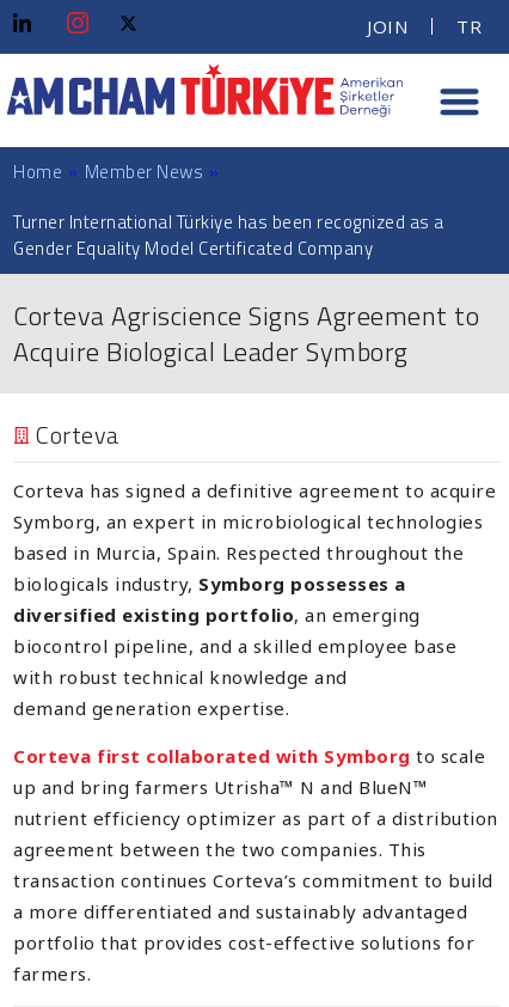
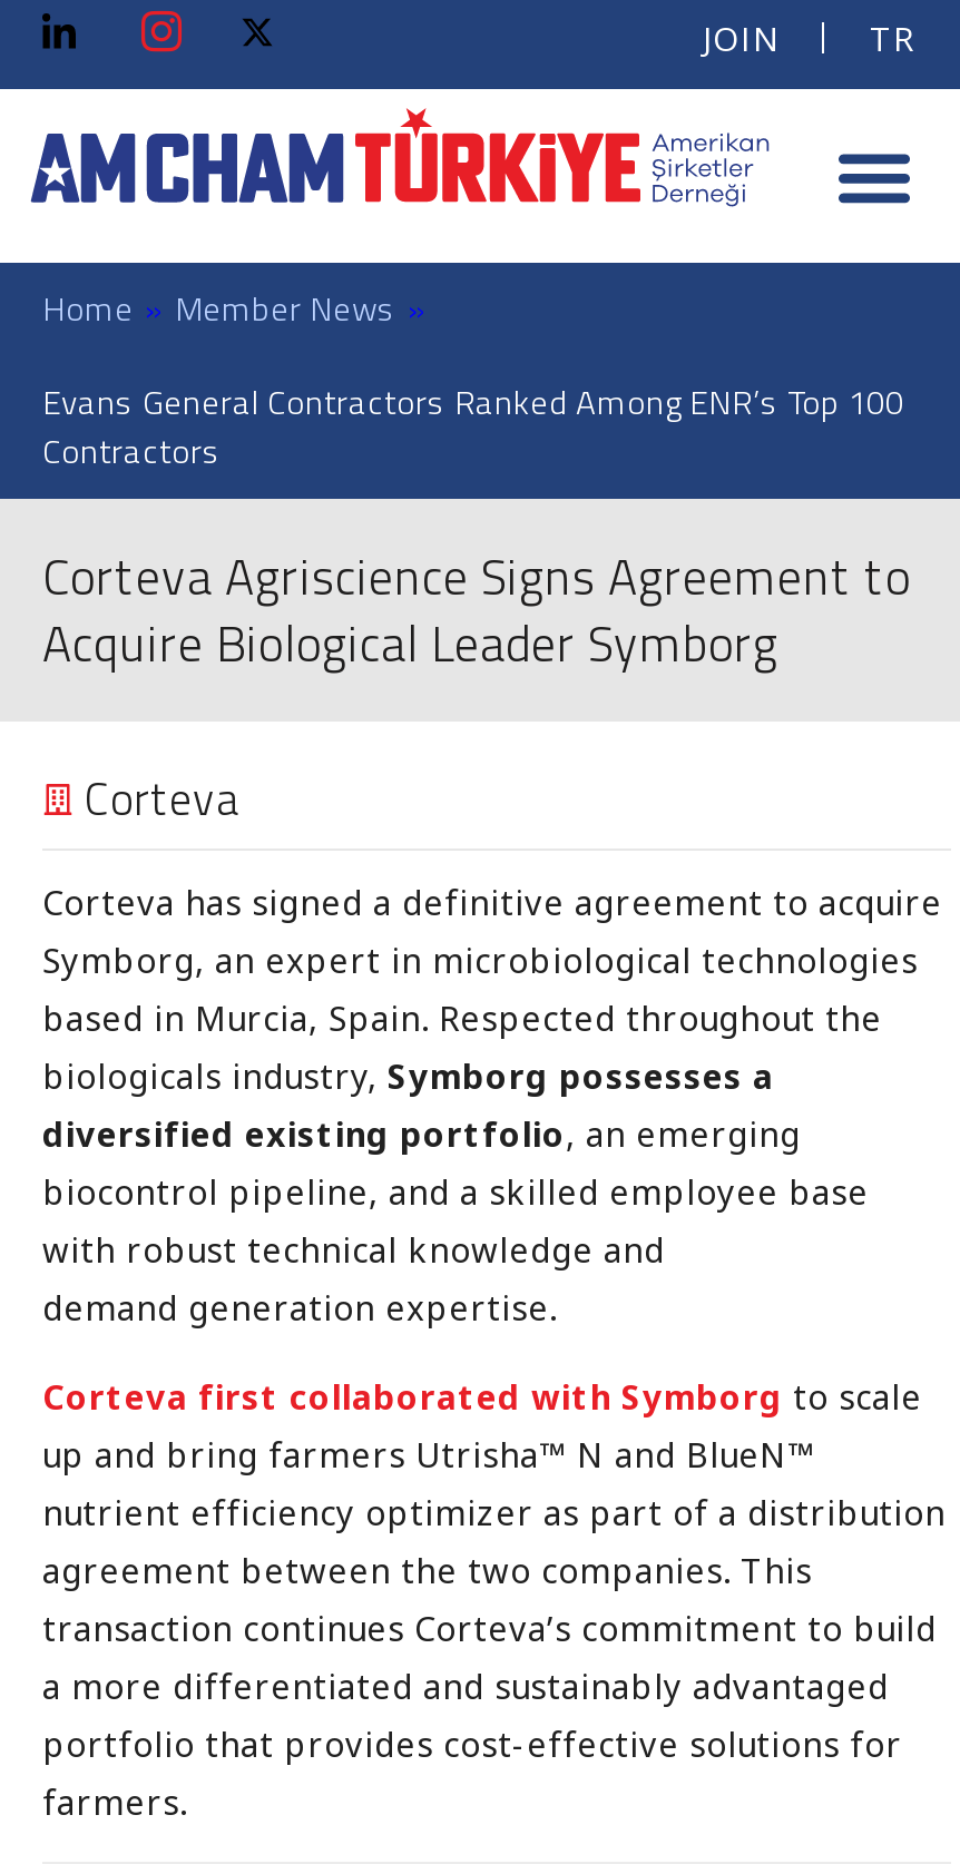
[13,207,444,261] Turner International Türkiye has been recognized as a | Gender Equality Model Certificated Company -> [42,375,904,475] Evans General Contractors Ranked Among ENR’s Top 100 | Contractors

